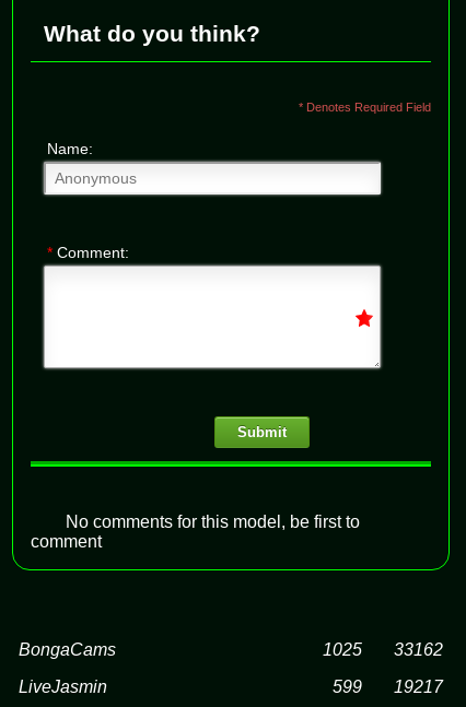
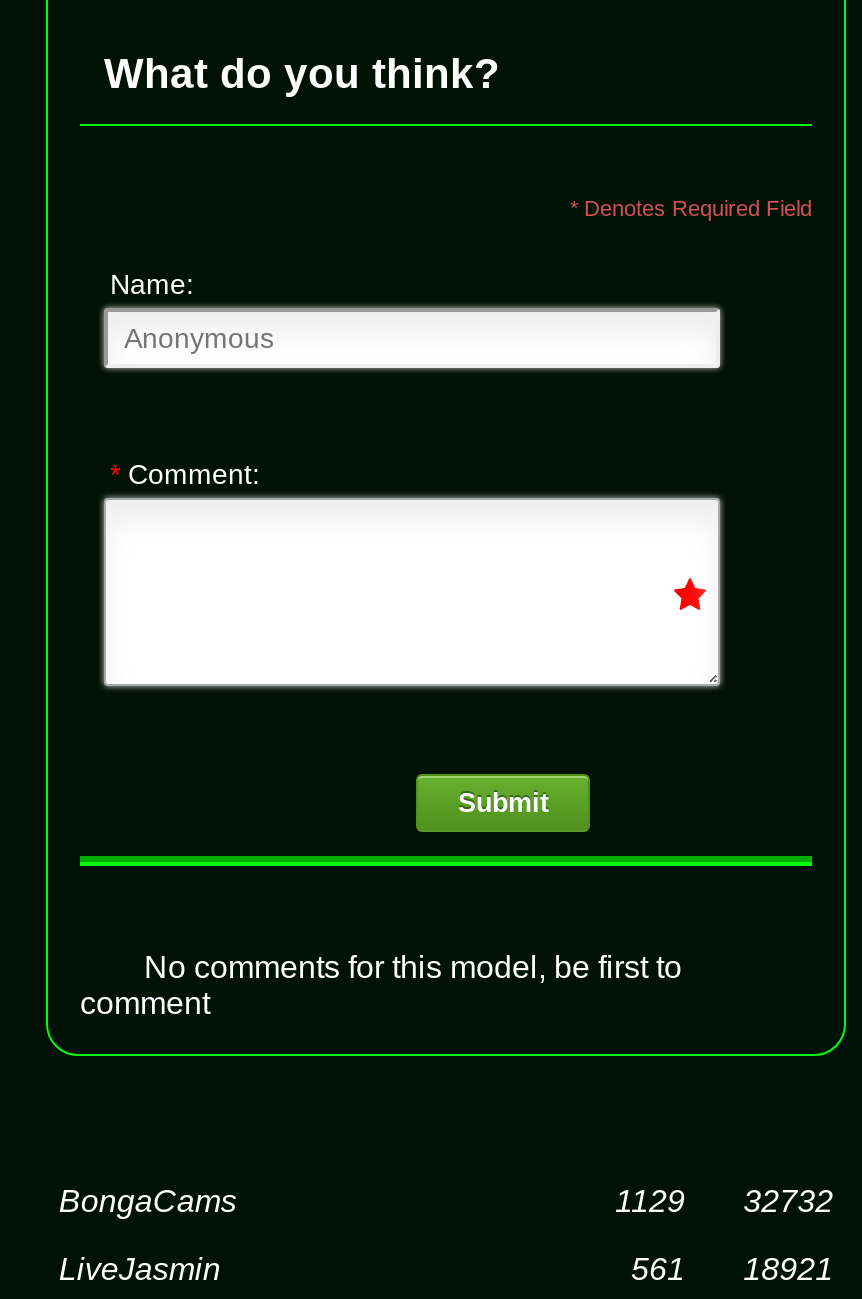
[322,640,362,658] 1025 -> [615,1183,685,1217] 1129
[393,640,443,658] 33162 -> [743,1183,833,1217] 32732
[332,677,362,696] 599 -> [631,1251,685,1285] 561
[393,677,443,696] 19217 -> [743,1251,833,1285] 18921

